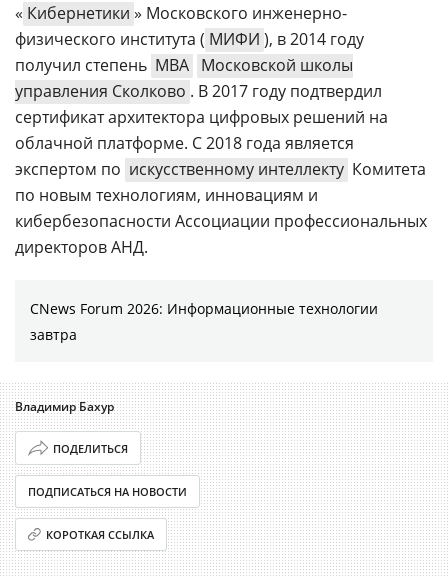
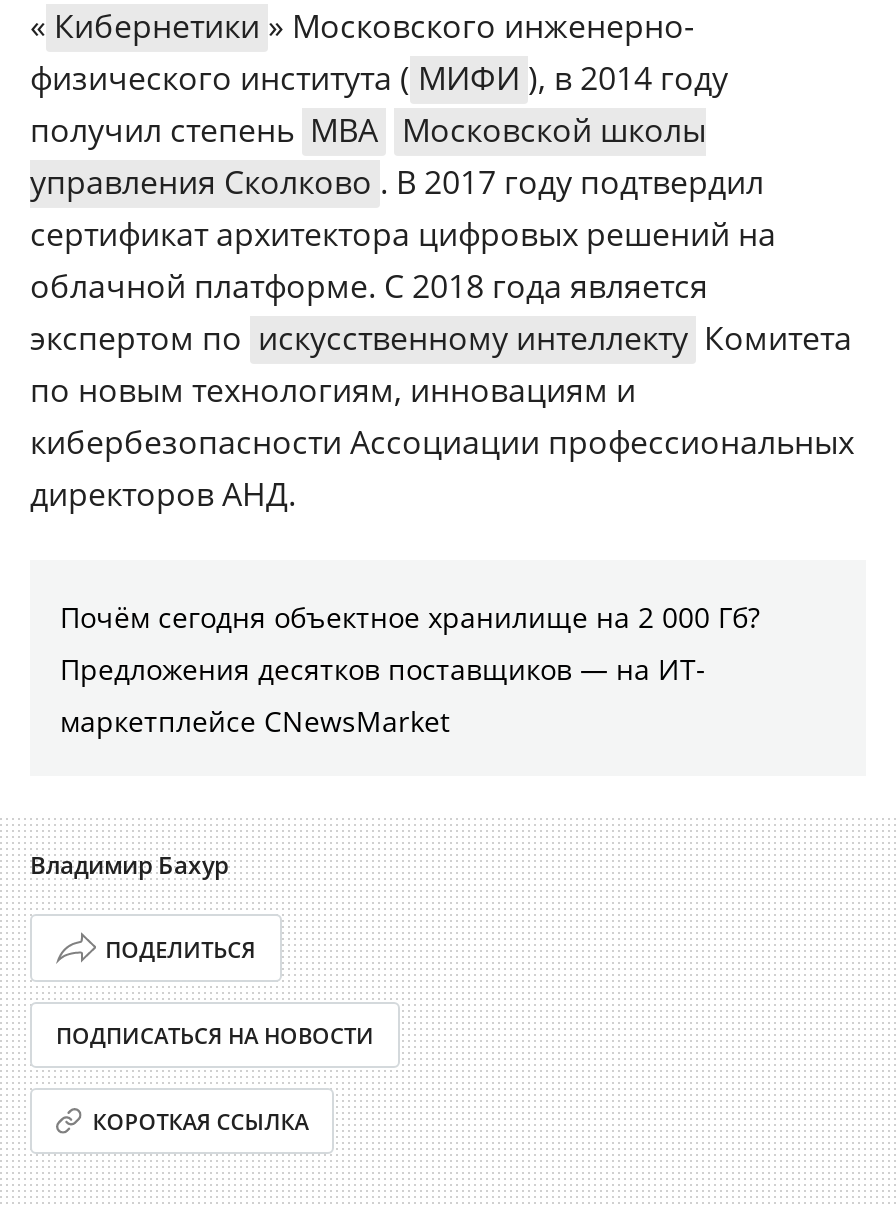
[30,299,378,344] CNews Forum 2026: Информационные технологии | завтра -> [60,598,760,740] Почём сегодня объектное хранилище на 2 000 Гб? | Предложения десятков поставщиков ― на ИТ- | маркетплейсе CNewsMarket

